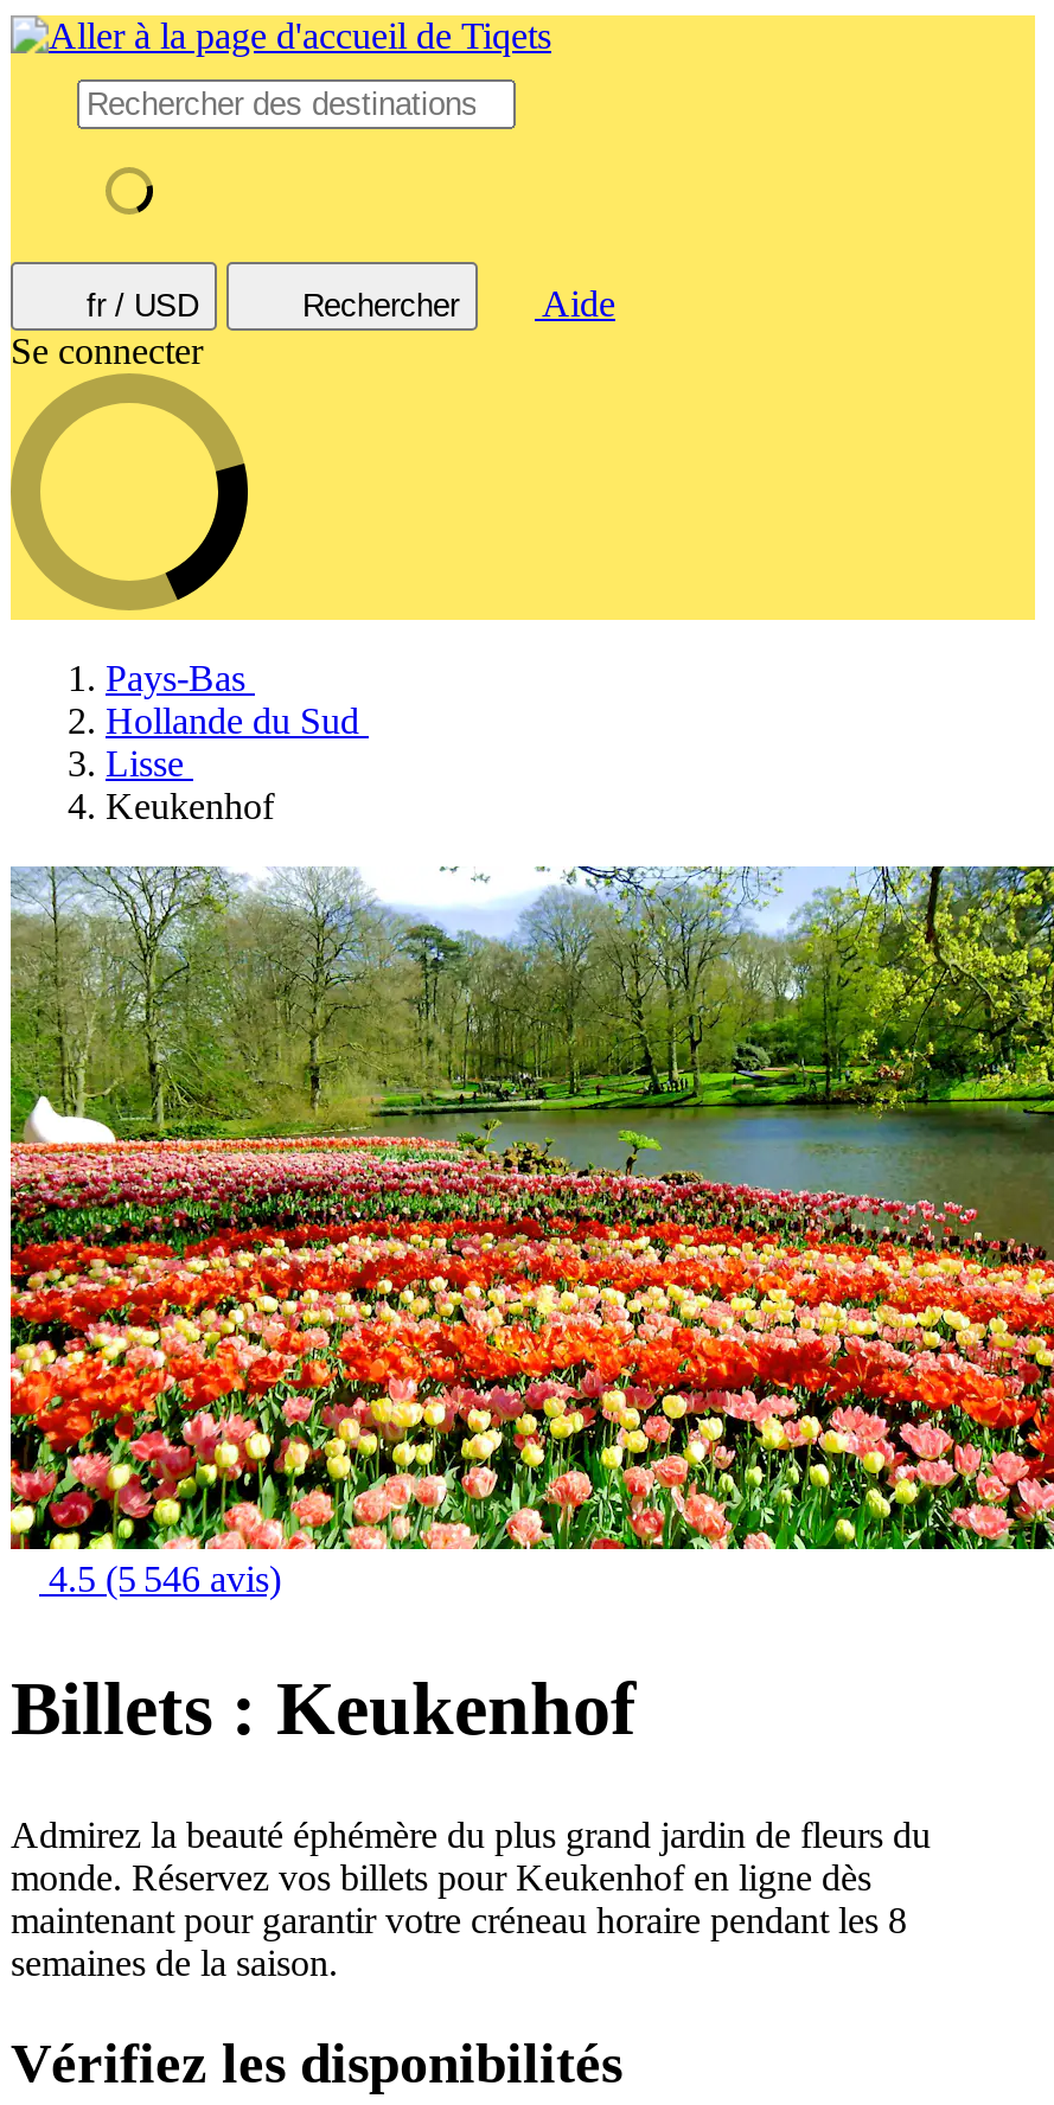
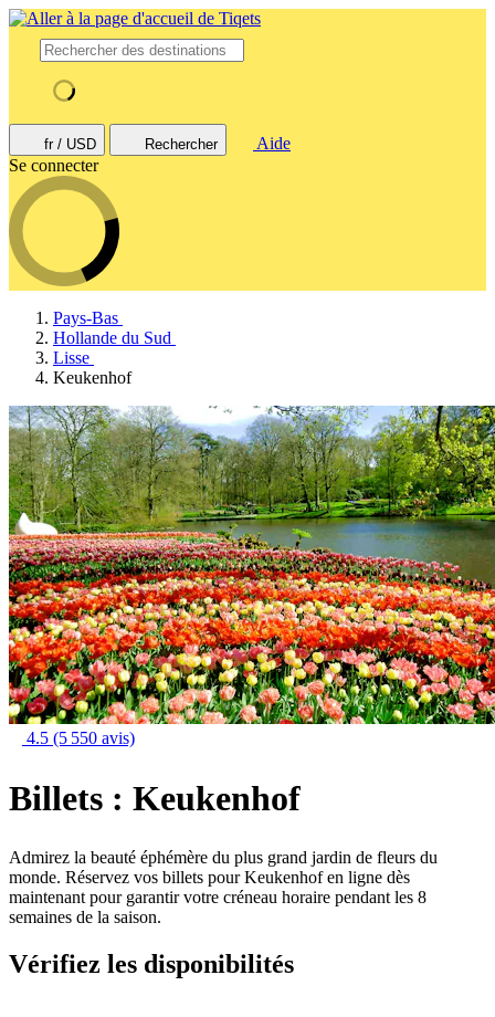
[49,1559,281,1599] 4.5 (5 546 avis) -> [27,728,135,747] 4.5 (5 550 avis)

